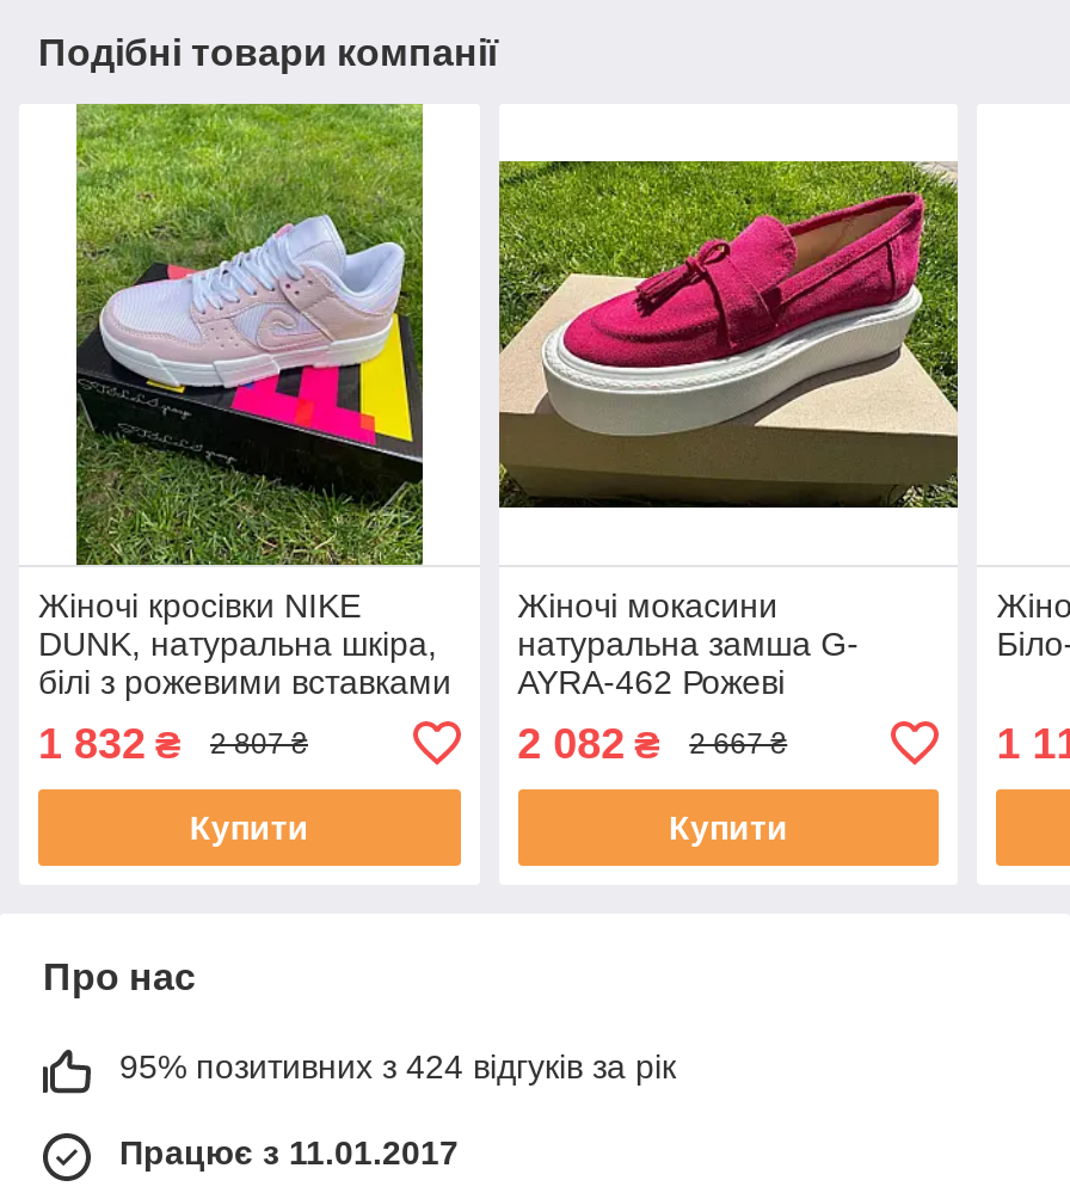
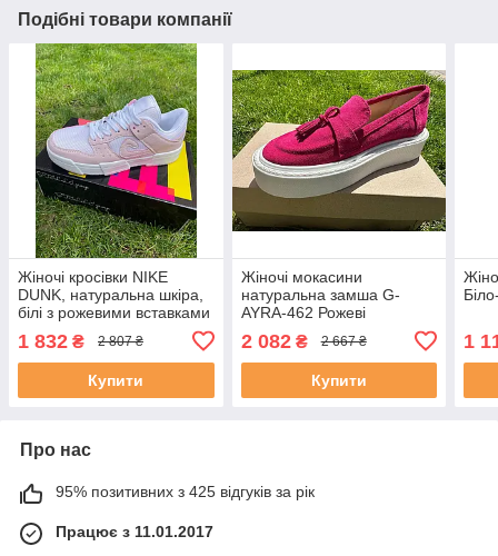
[119,1047,676,1085] 95% позитивних з 424 відгуків за рік -> [56,482,315,500] 95% позитивних з 425 відгуків за рік

